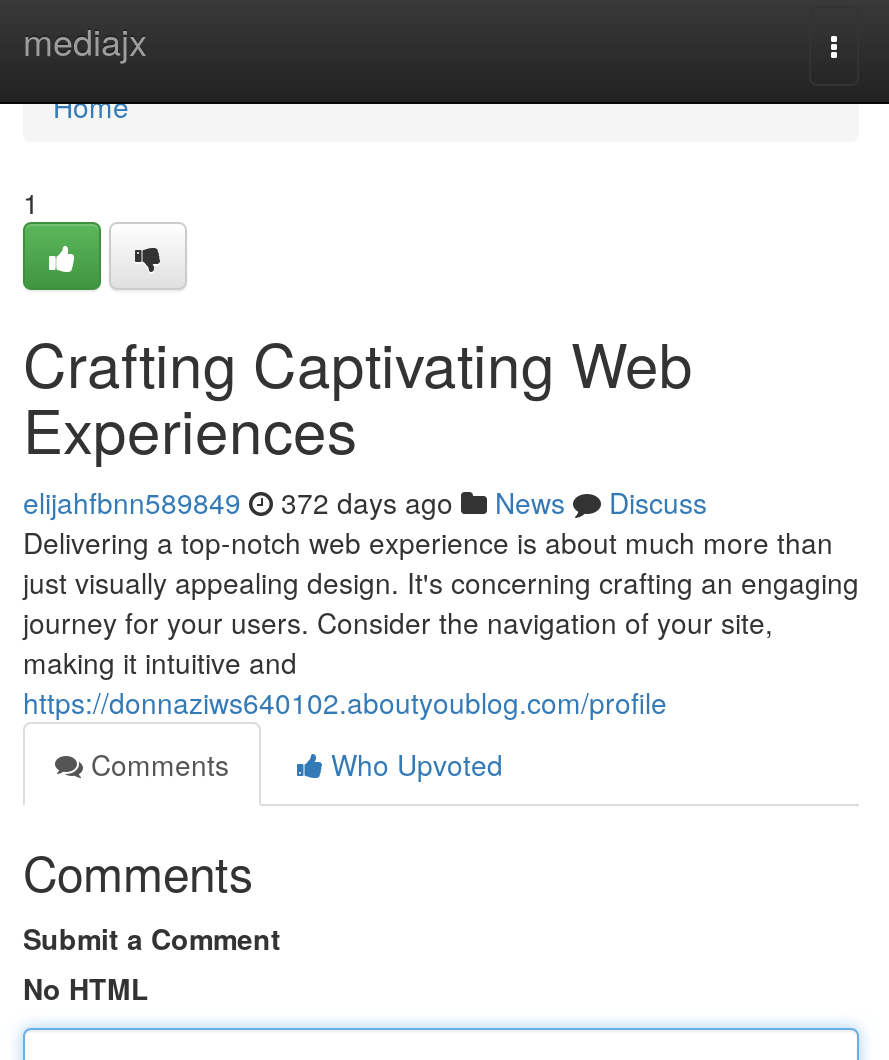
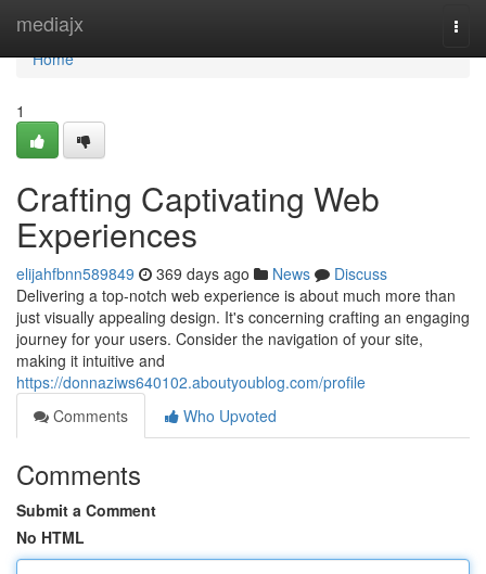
[23,482,707,522] elijahfbnn589849 372 days ago News Discuss -> [16,263,387,284] elijahfbnn589849 369 days ago News Discuss

